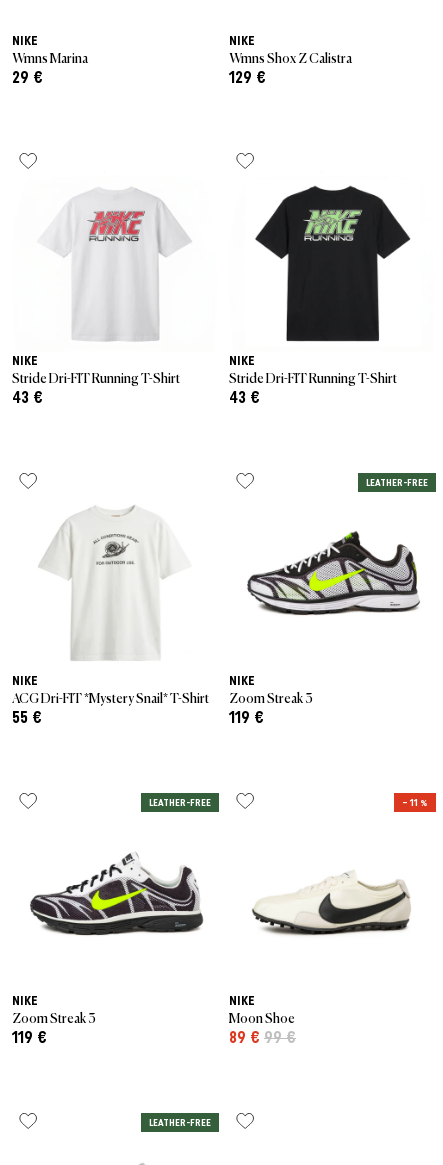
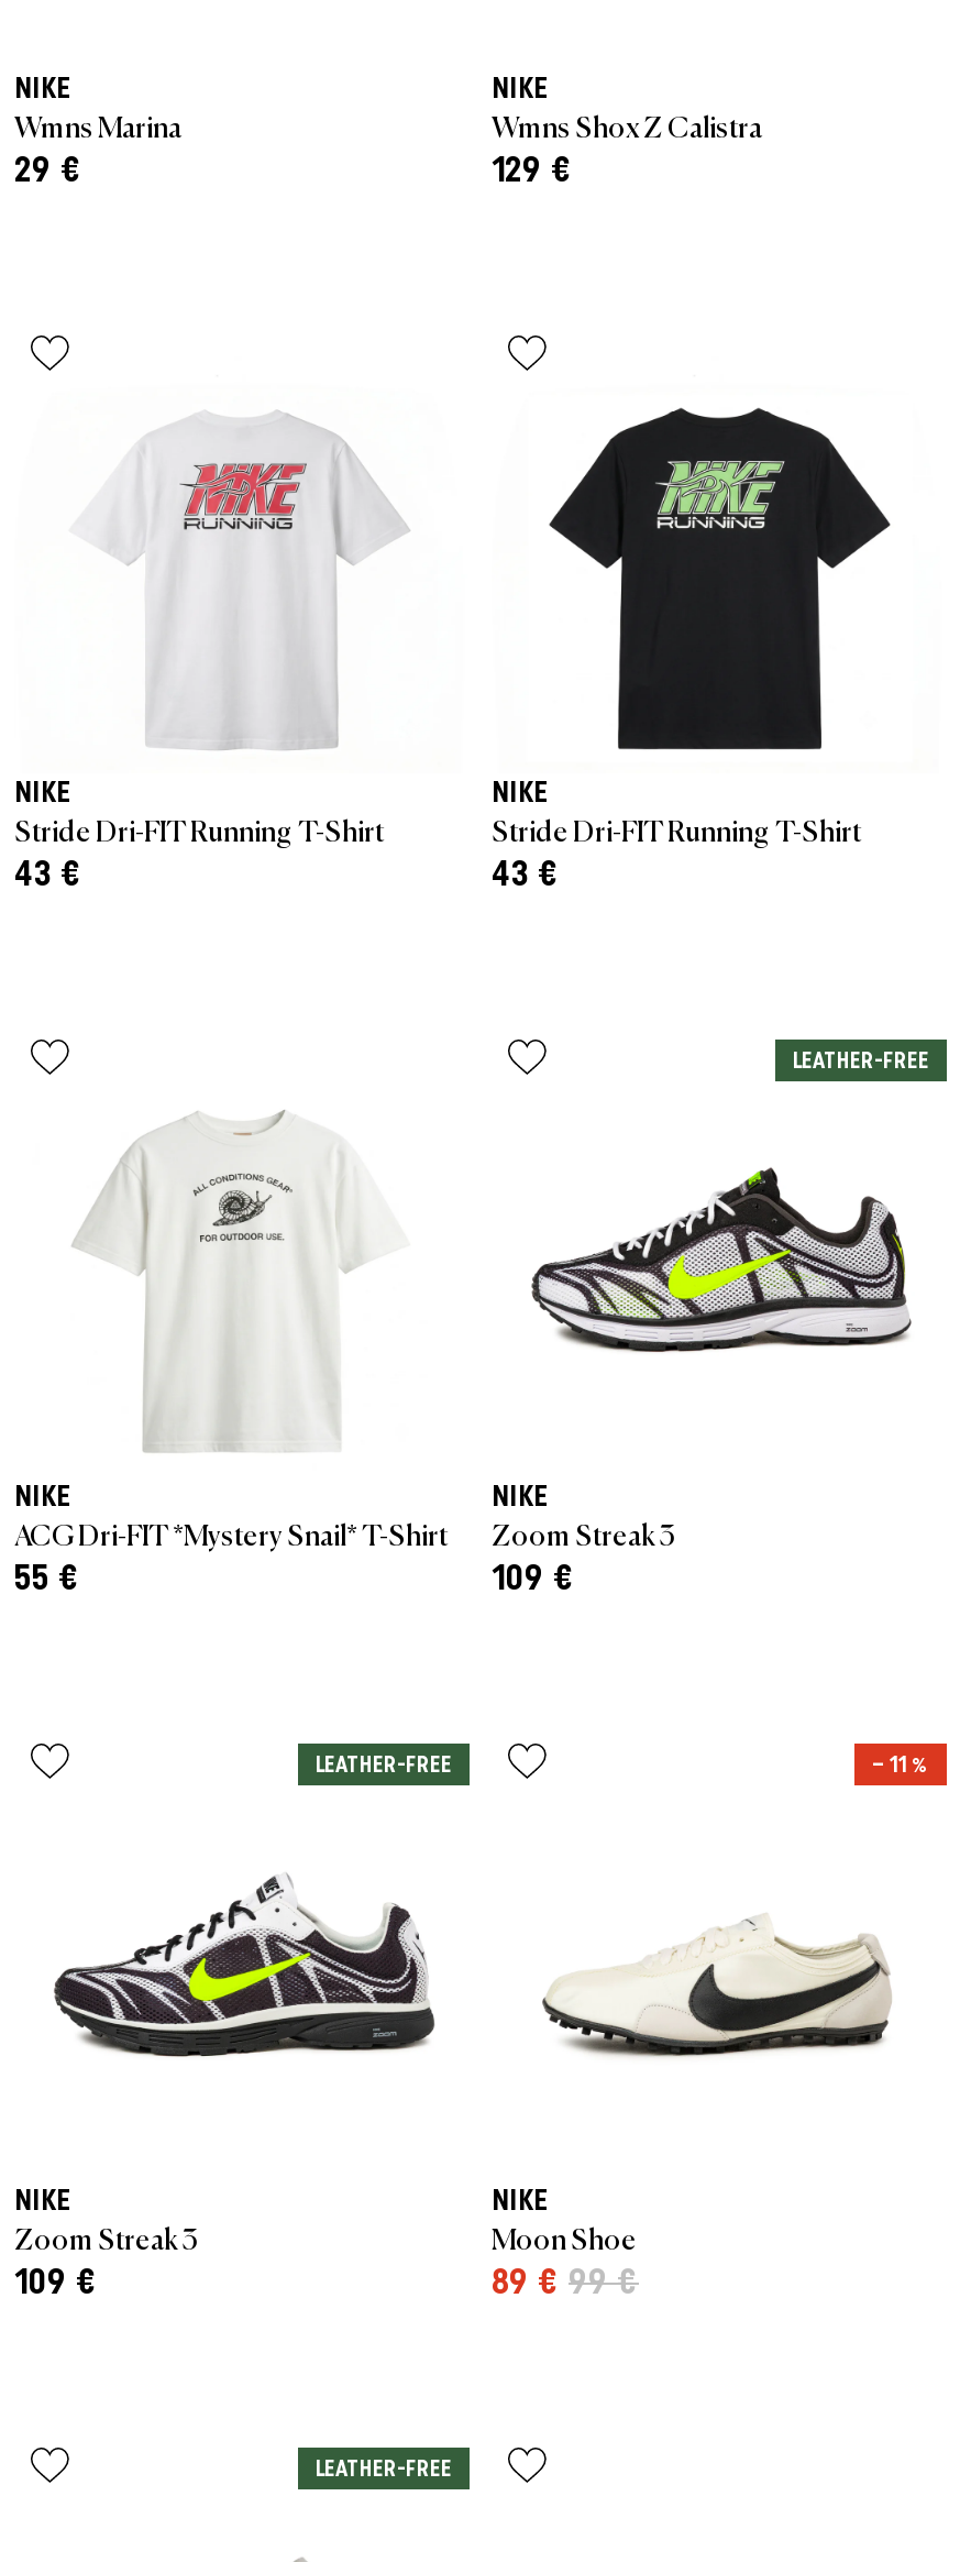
[229,708,264,726] 119 € -> [492,1557,575,1596] 109 €
[12,1028,47,1046] 119 € -> [14,2261,98,2300] 109 €

